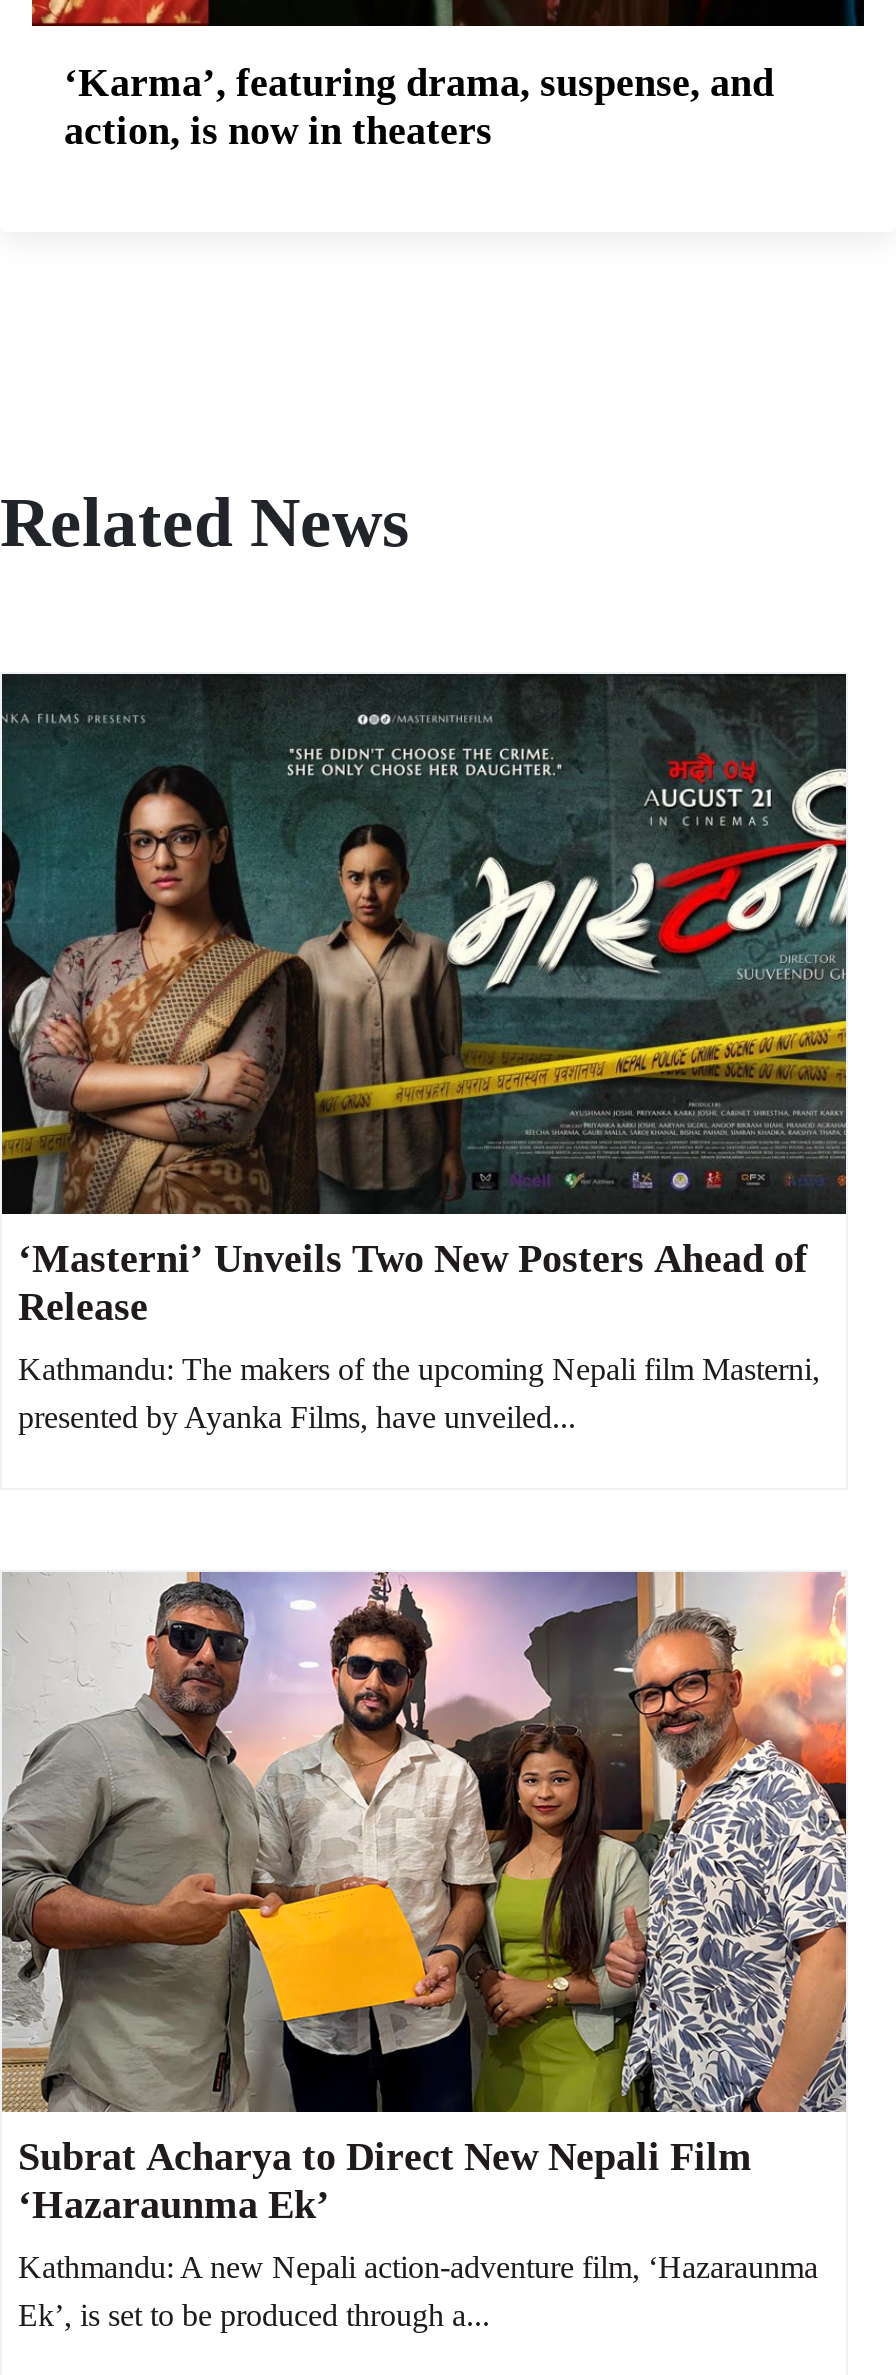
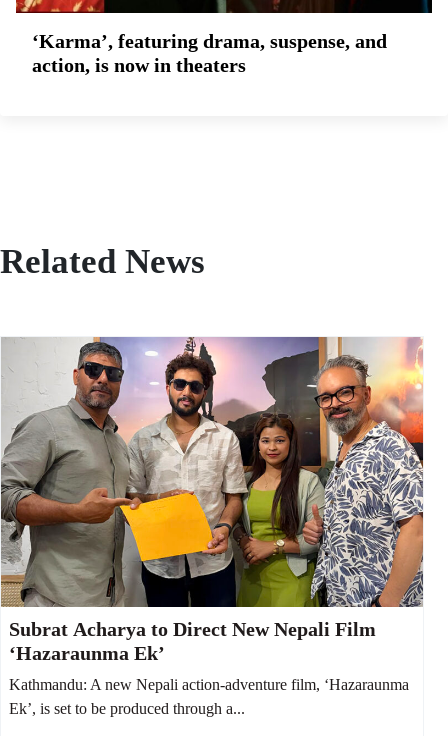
[6,672,848,1434] [image] | ‘Masterni’ Unveils Two New Posters Ahead of | Release | Kathmandu: The makers of the upcoming Nepali film Masterni, | presented by Ayanka Films, have unveiled... -> none

